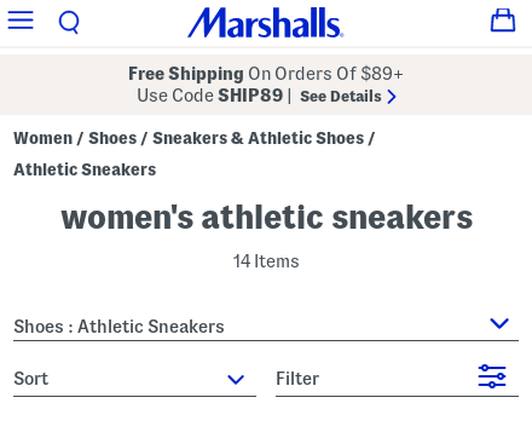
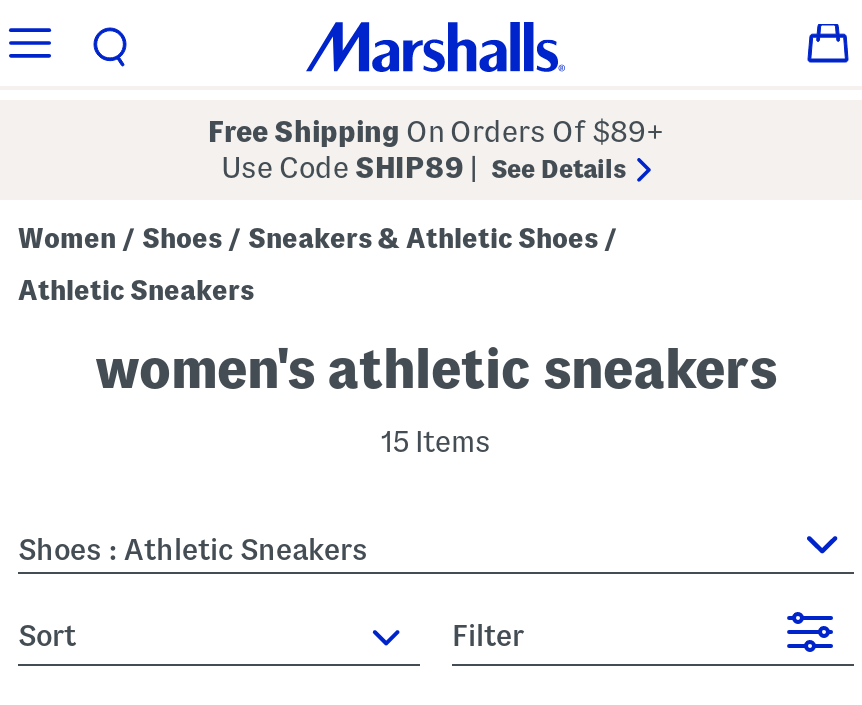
[233,252,299,271] 14 Items -> [381,426,491,458] 15 Items

